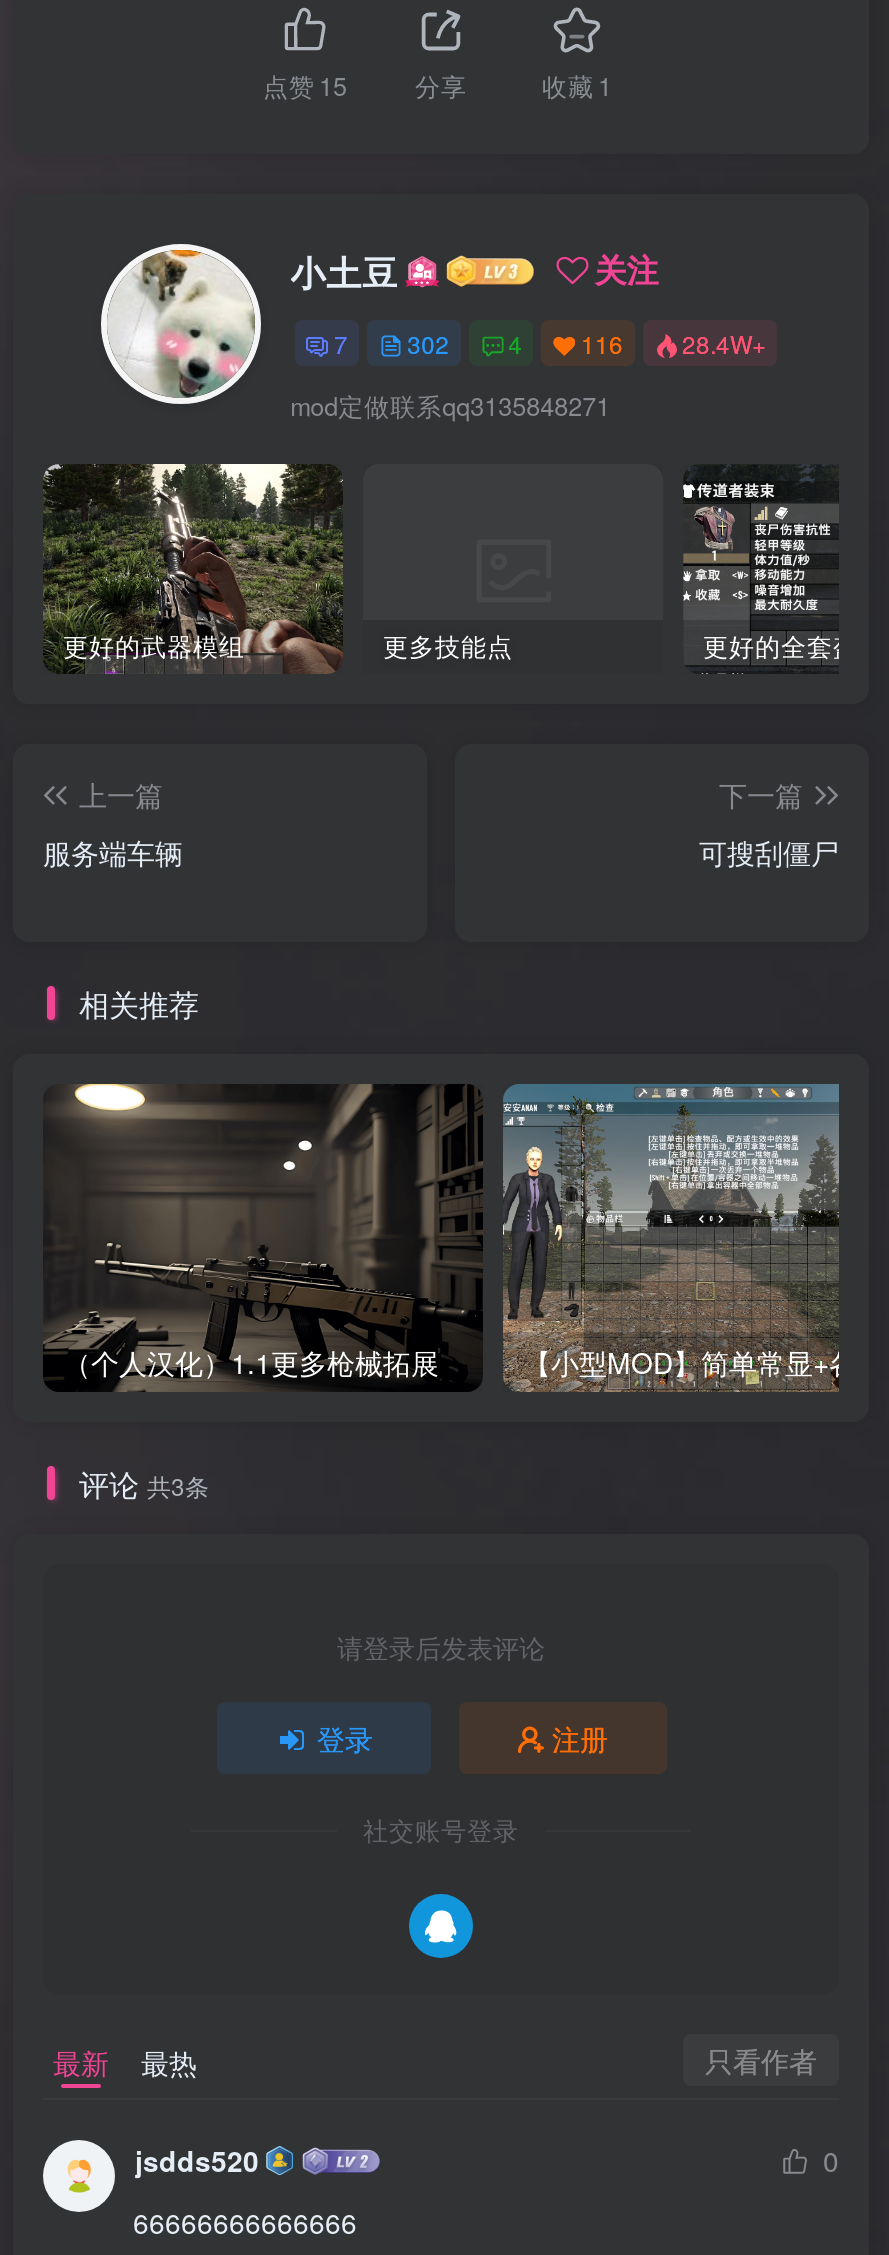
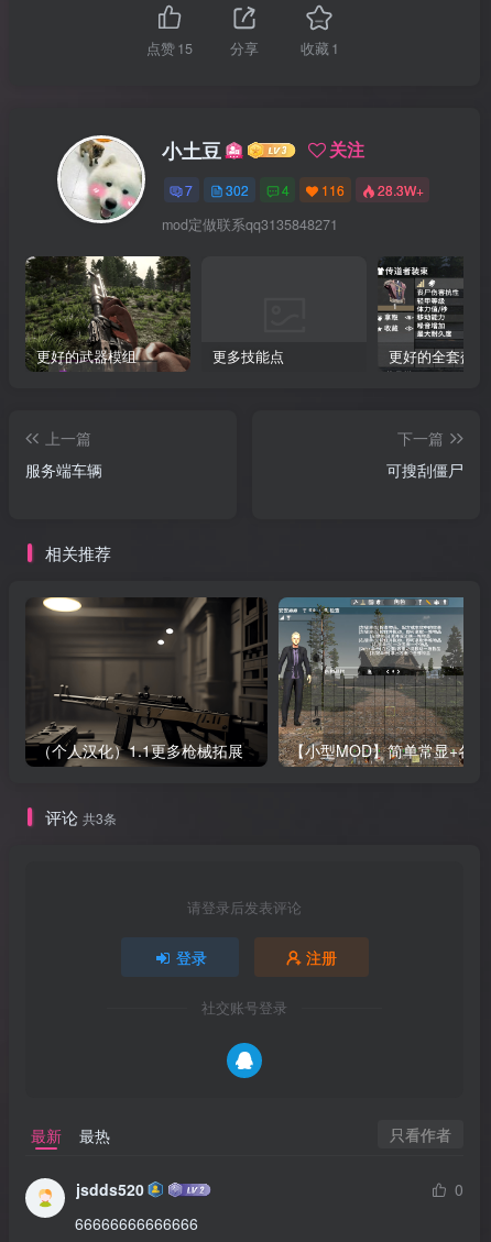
[334,325,766,359] 7 302 4 116 28.4W+ -> [186,180,423,199] 7 302 4 116 28.3W+

